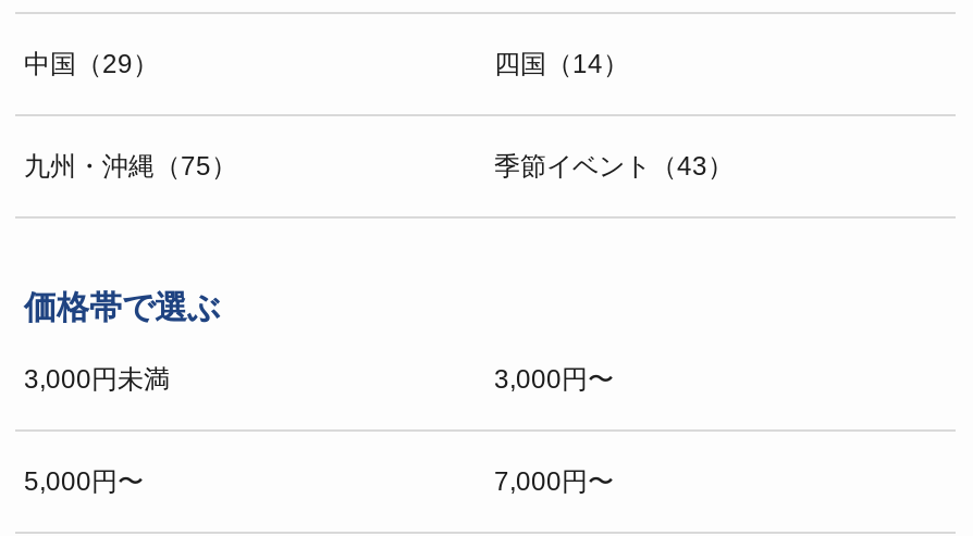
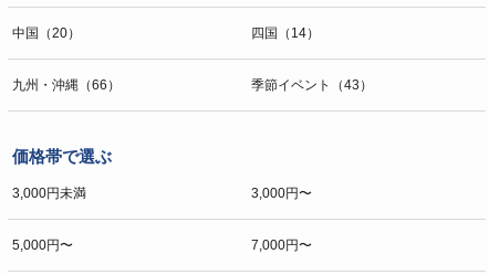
[24,48,159,79] 中国（29） -> [12,25,81,41] 中国（20）
[24,150,237,181] 九州・沖縄（75） -> [12,77,121,92] 九州・沖縄（66）

